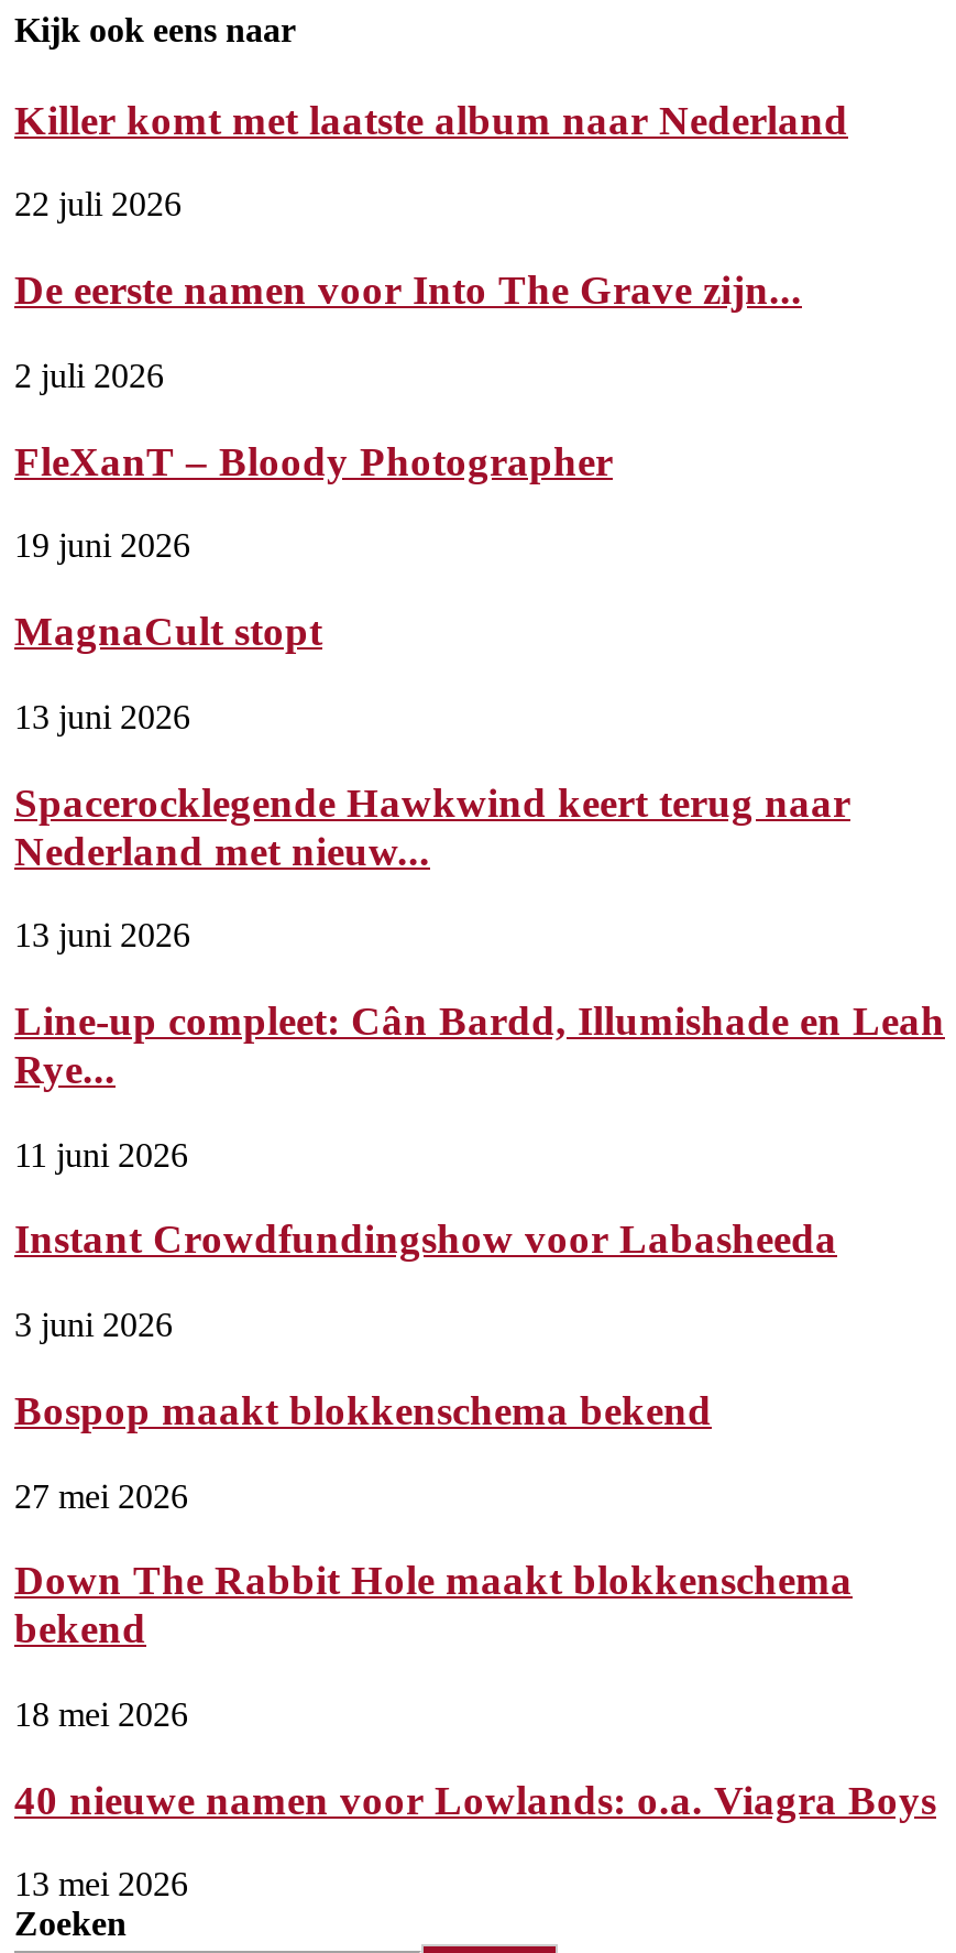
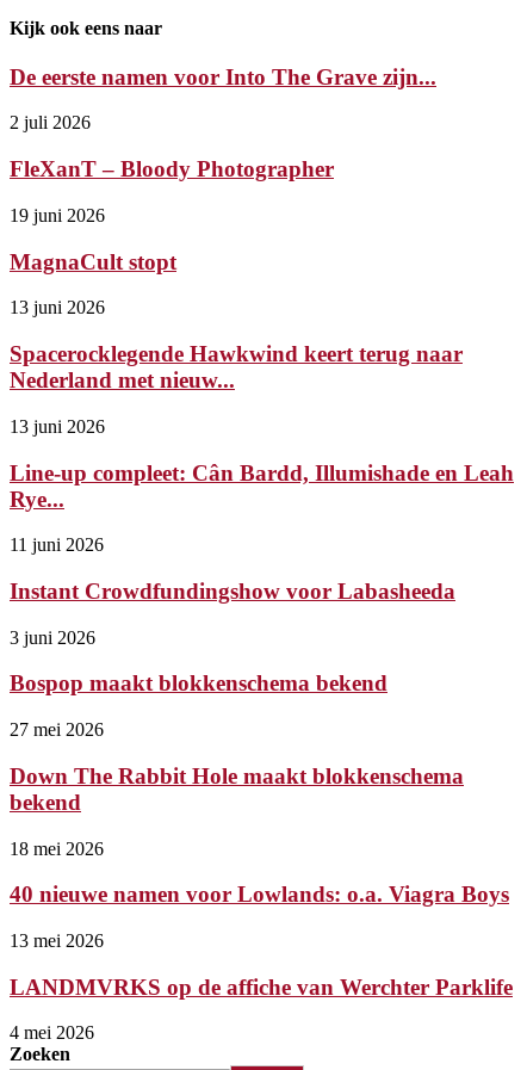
[14,96,848,223] Killer komt met laatste album naar Nederland | 22 juli 2026 -> none
moved [14,267,945,1903] -> [10,64,514,951]: De eerste namen voor Into The Grave zijn... | 2 juli 2026 | FleXanT – Bloody Photographer | ... | 40 nieuwe namen voor Lowlands: o.a. Viagra Boys | 13 mei 2026
none -> [10,974,513,1043] LANDMVRKS op de affiche van Werchter Parklife | 4 mei 2026

